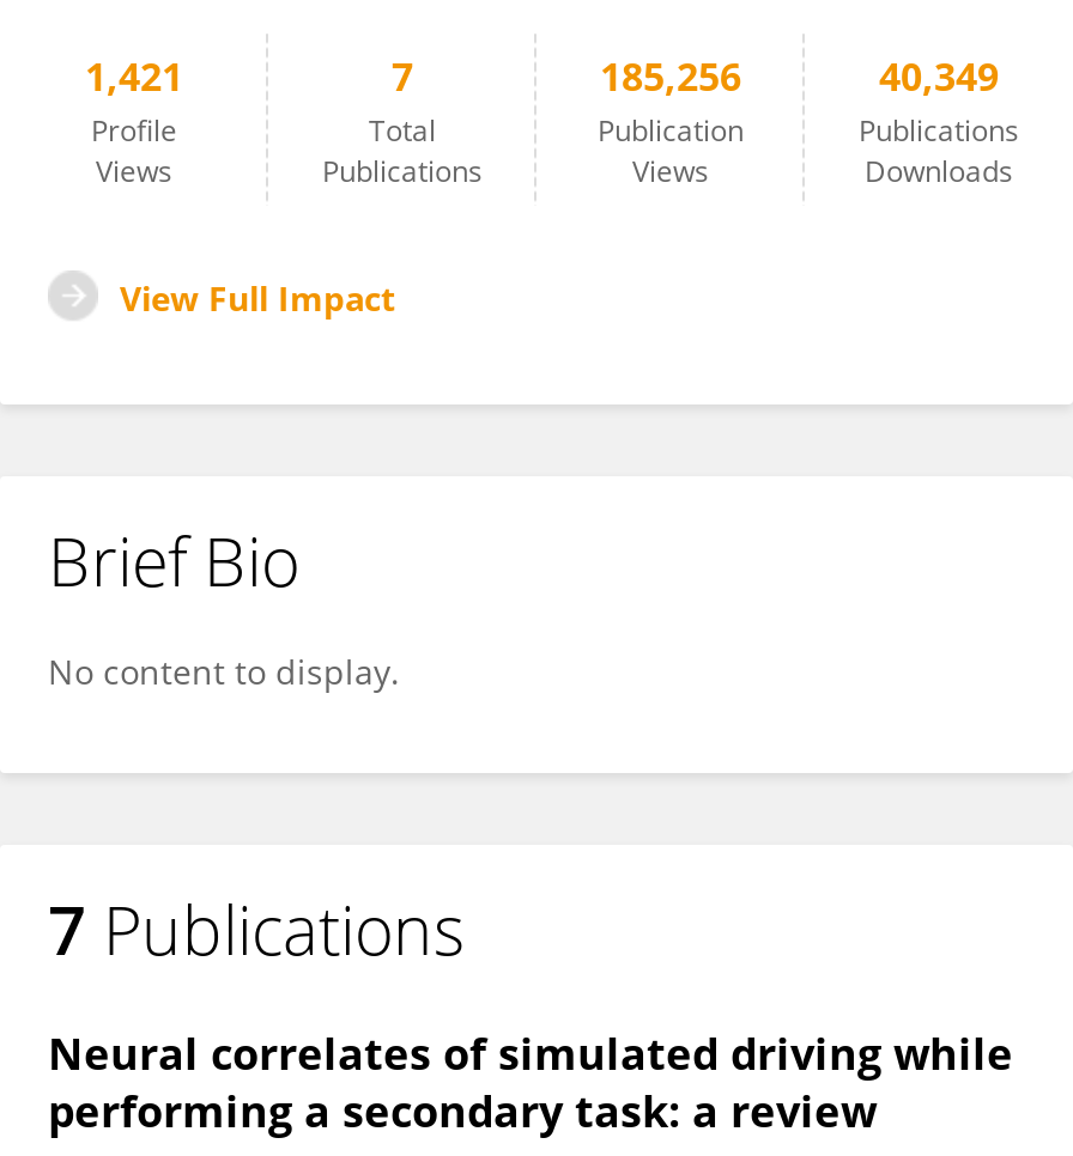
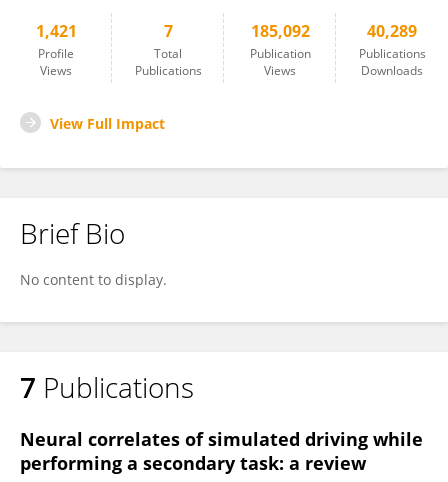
[600,50,741,103] 185,256 -> [250,20,309,42] 185,092
[879,50,999,103] 40,349 -> [367,20,417,42] 40,289

